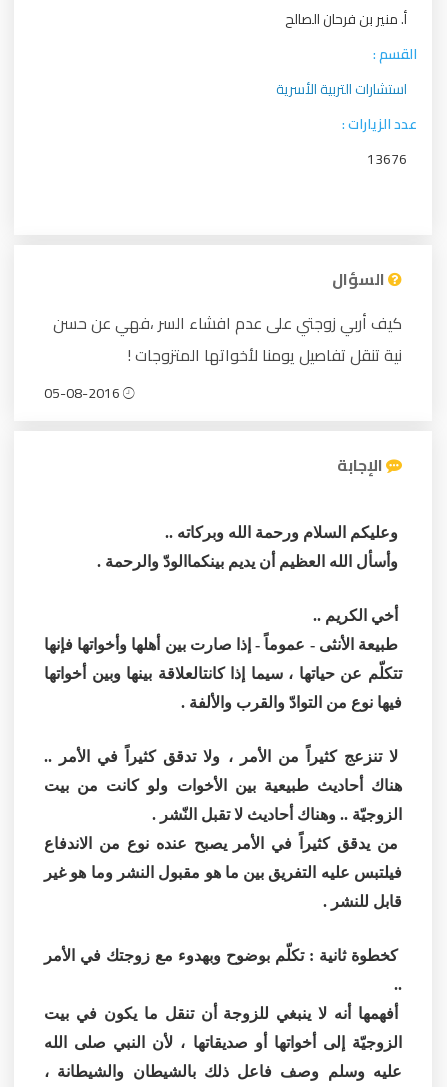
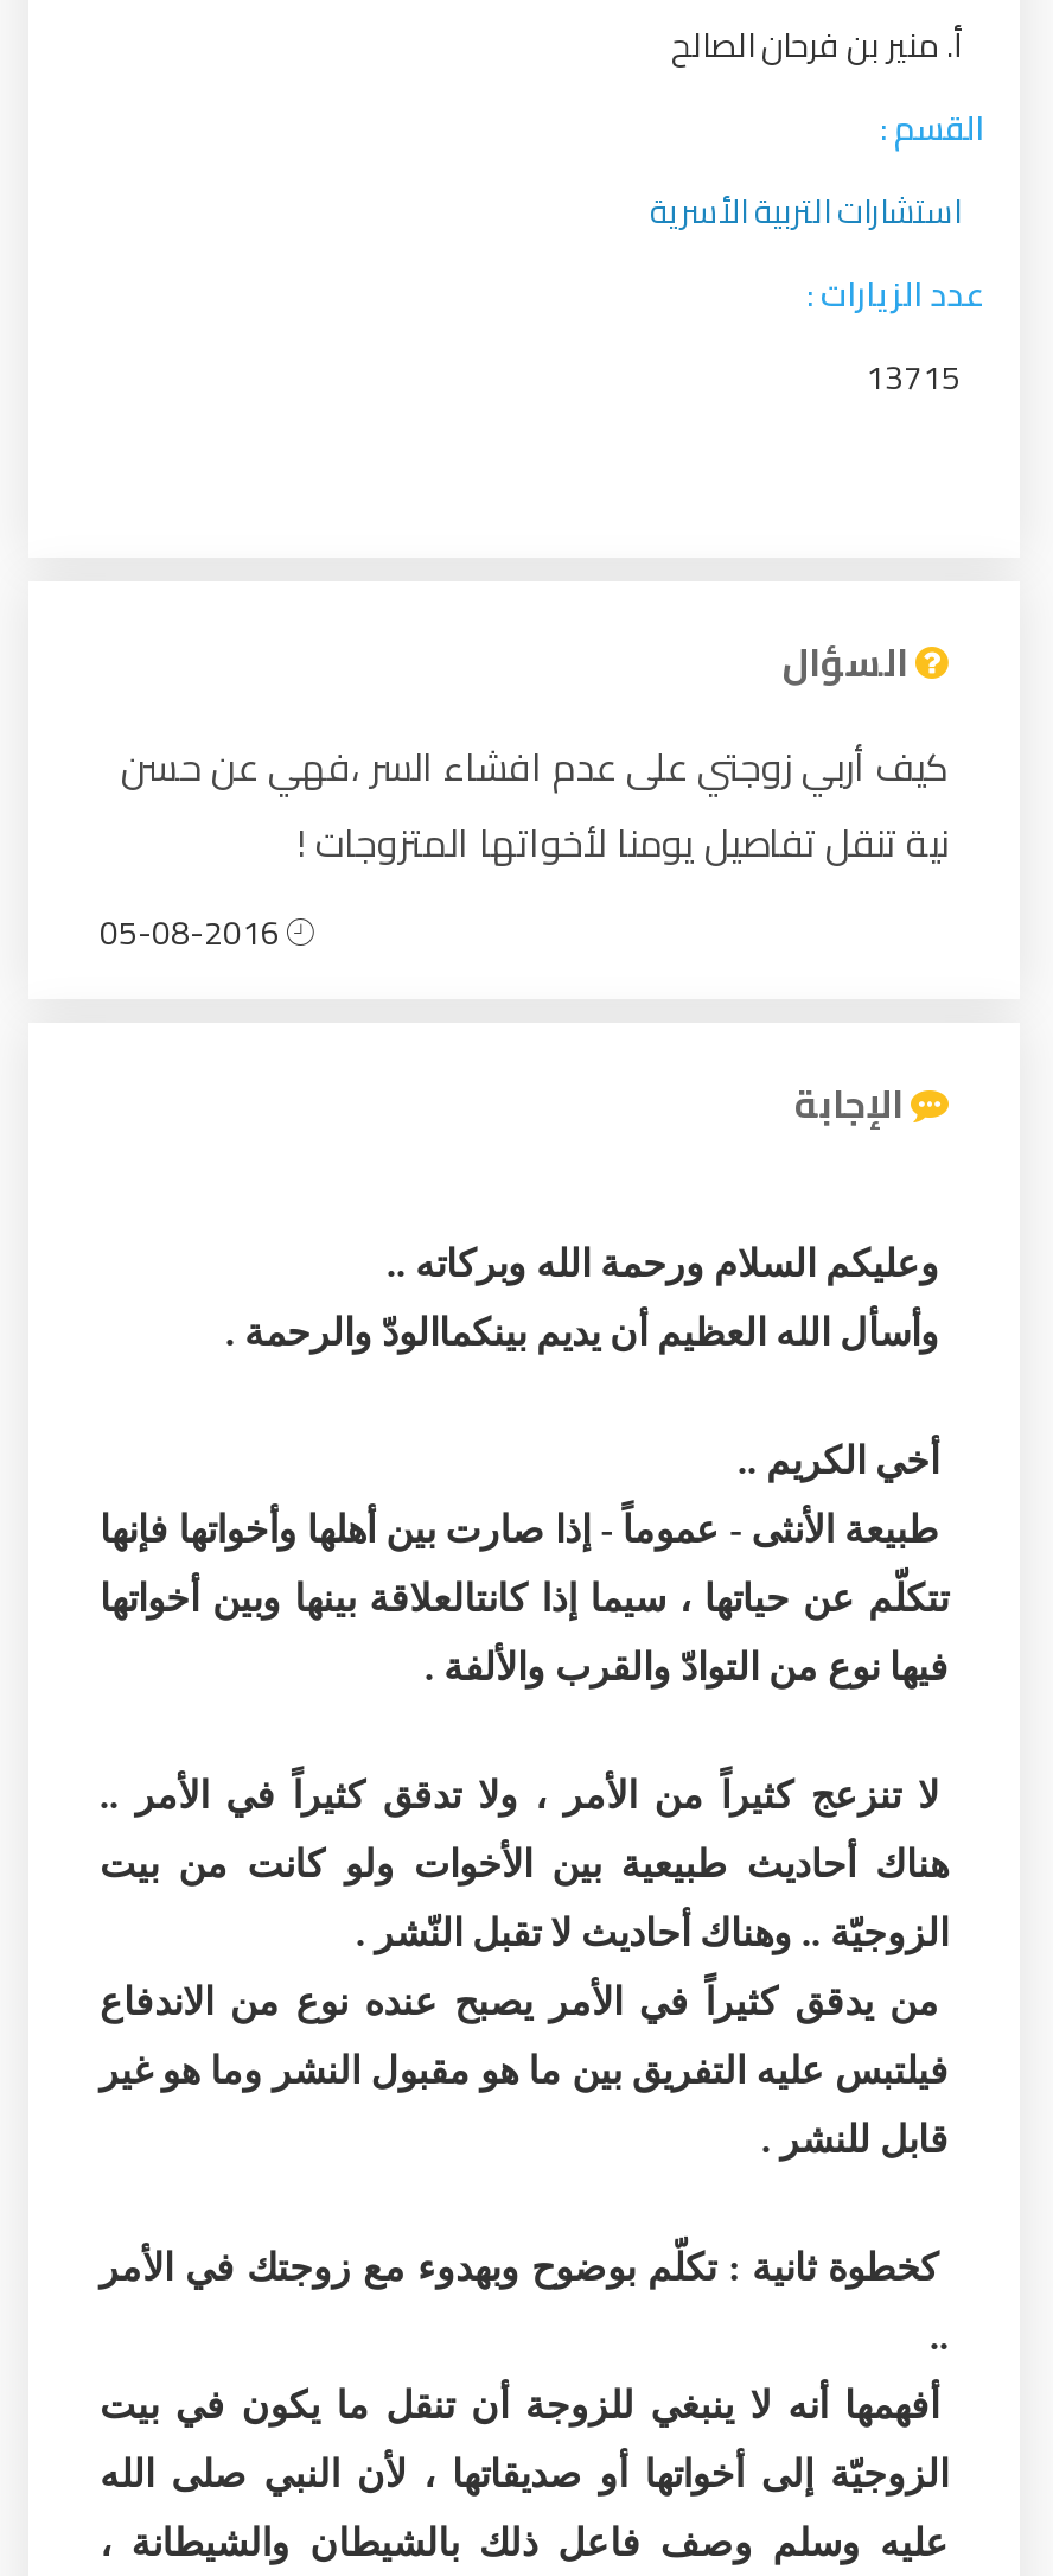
[367,146,407,172] 13676 -> [866,346,961,408] 13715

